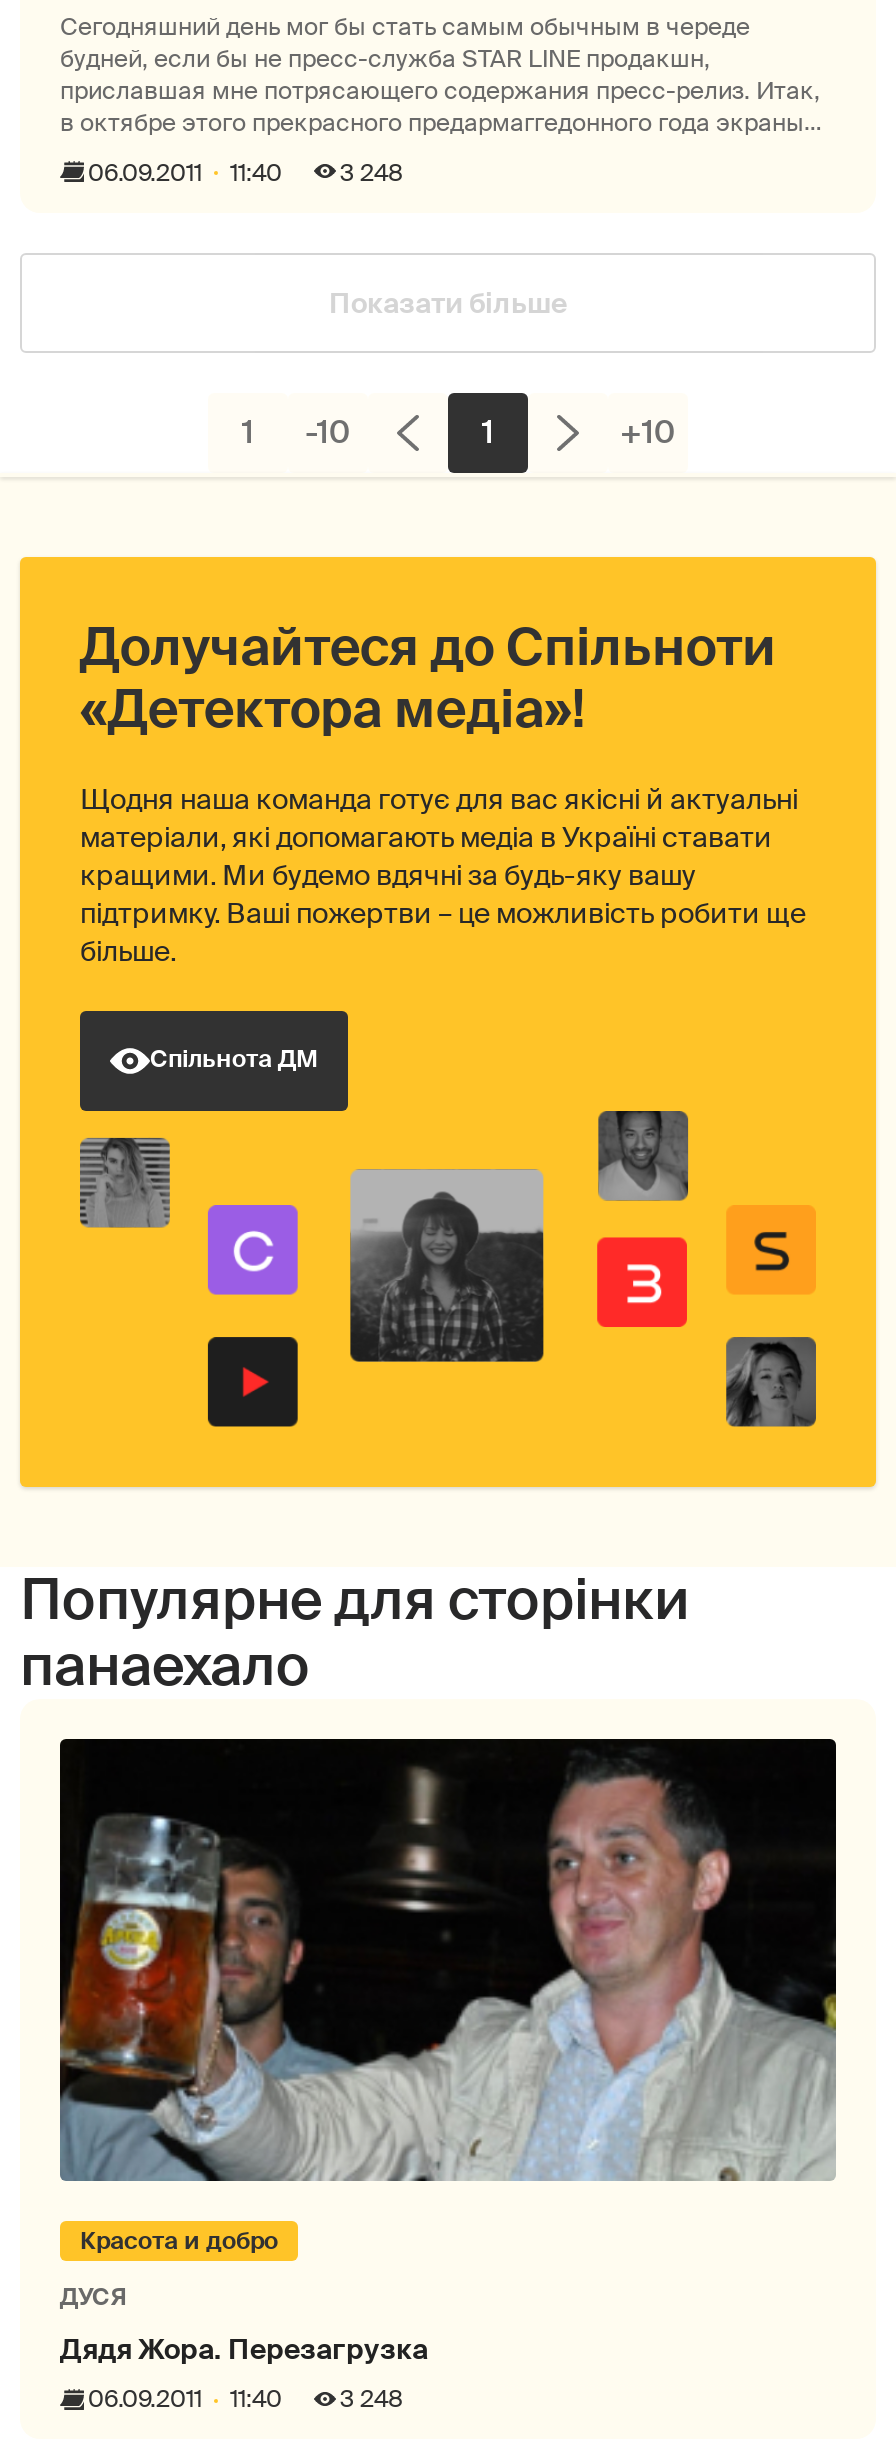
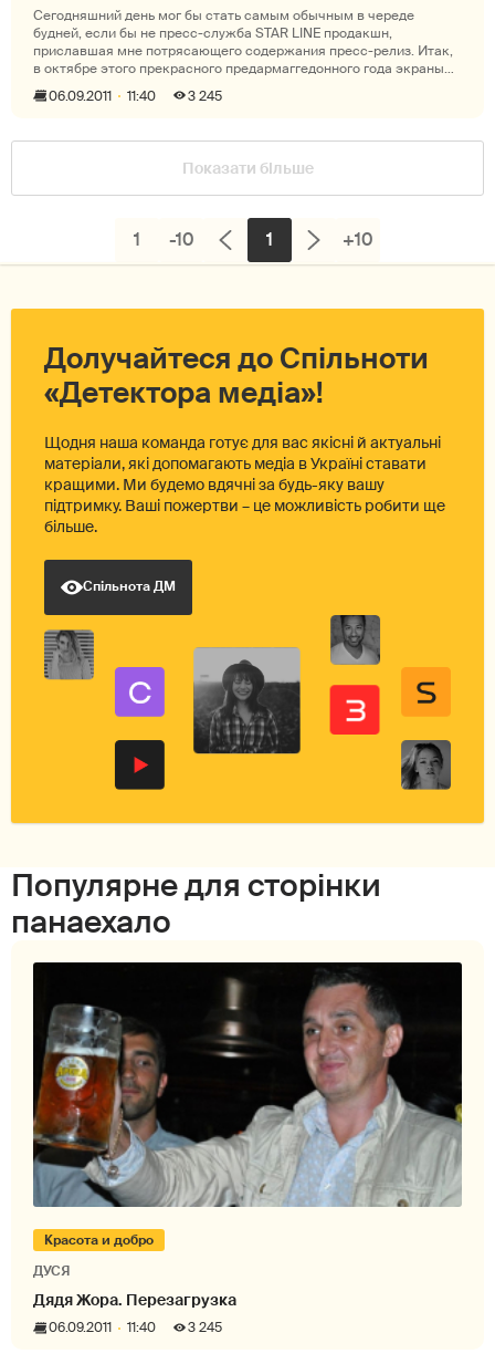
[88,156,404,188] 06.09.2011 11:40 3 248 -> [49,87,222,105] 06.09.2011 11:40 3 245
[88,2383,404,2415] 06.09.2011 11:40 3 248 -> [49,1319,222,1337] 06.09.2011 11:40 3 245

